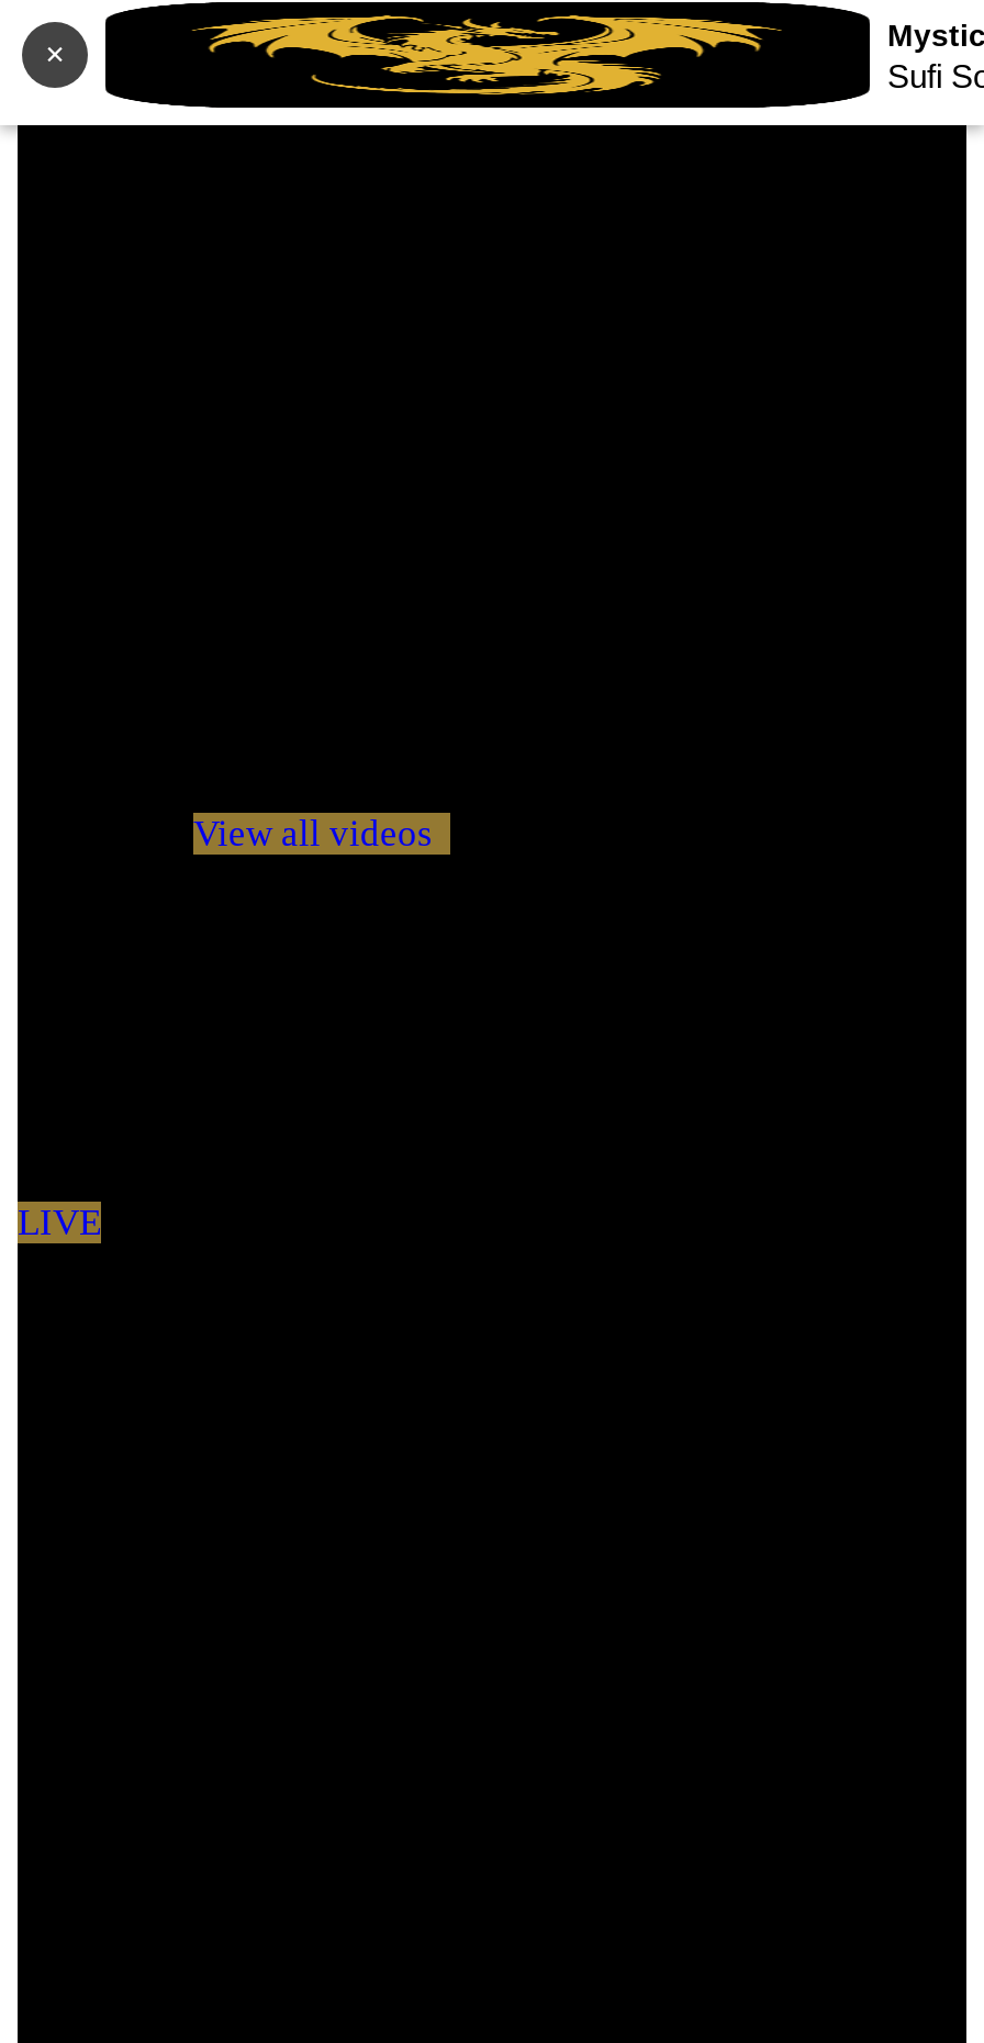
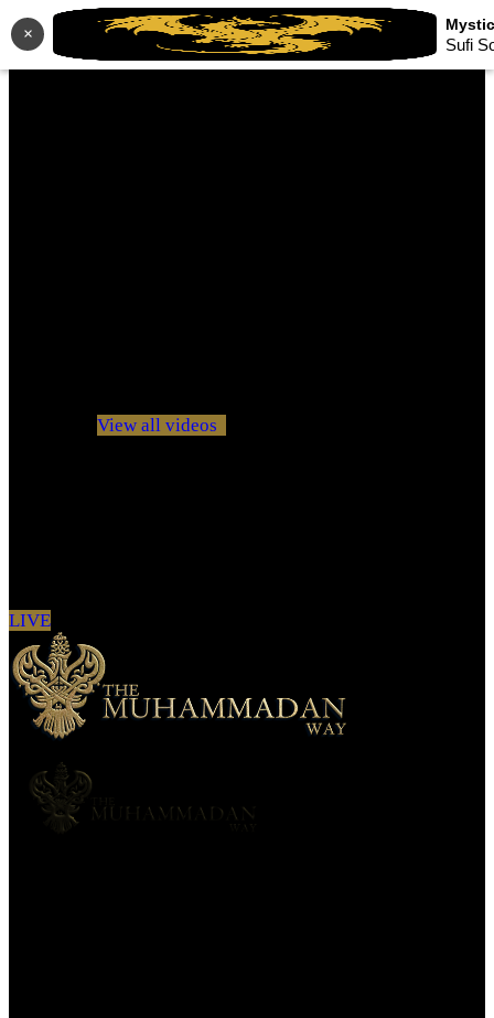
none -> [12,632,346,739] [image]

